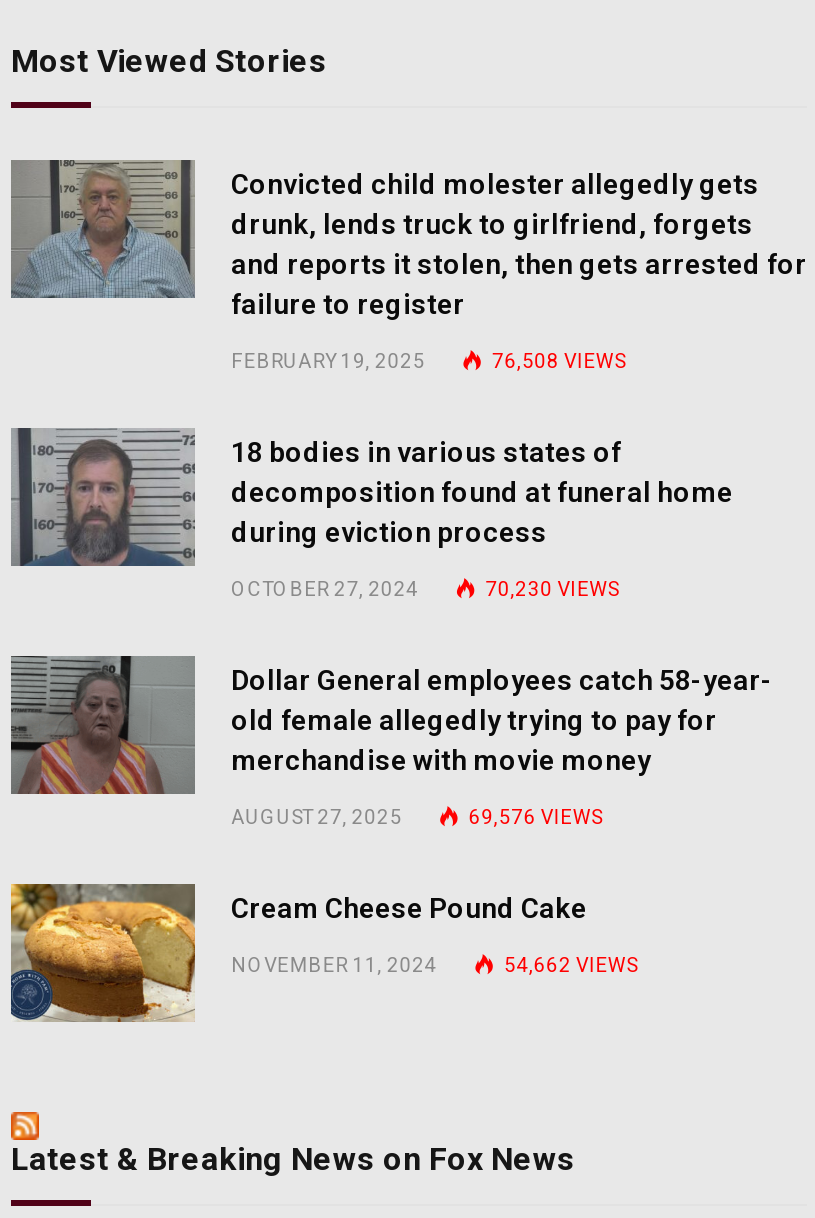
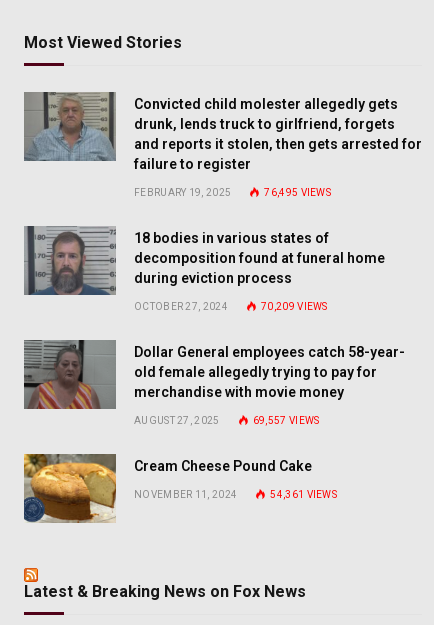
[492,350,625,372] 76,508 VIEWS -> [264,187,331,198] 76,495 VIEWS
[485,578,618,600] 70,230 VIEWS -> [261,301,328,312] 70,209 VIEWS
[469,806,602,828] 69,576 VIEWS -> [253,415,319,426] 69,557 VIEWS
[504,954,637,976] 54,662 VIEWS -> [270,489,337,500] 54,361 VIEWS

